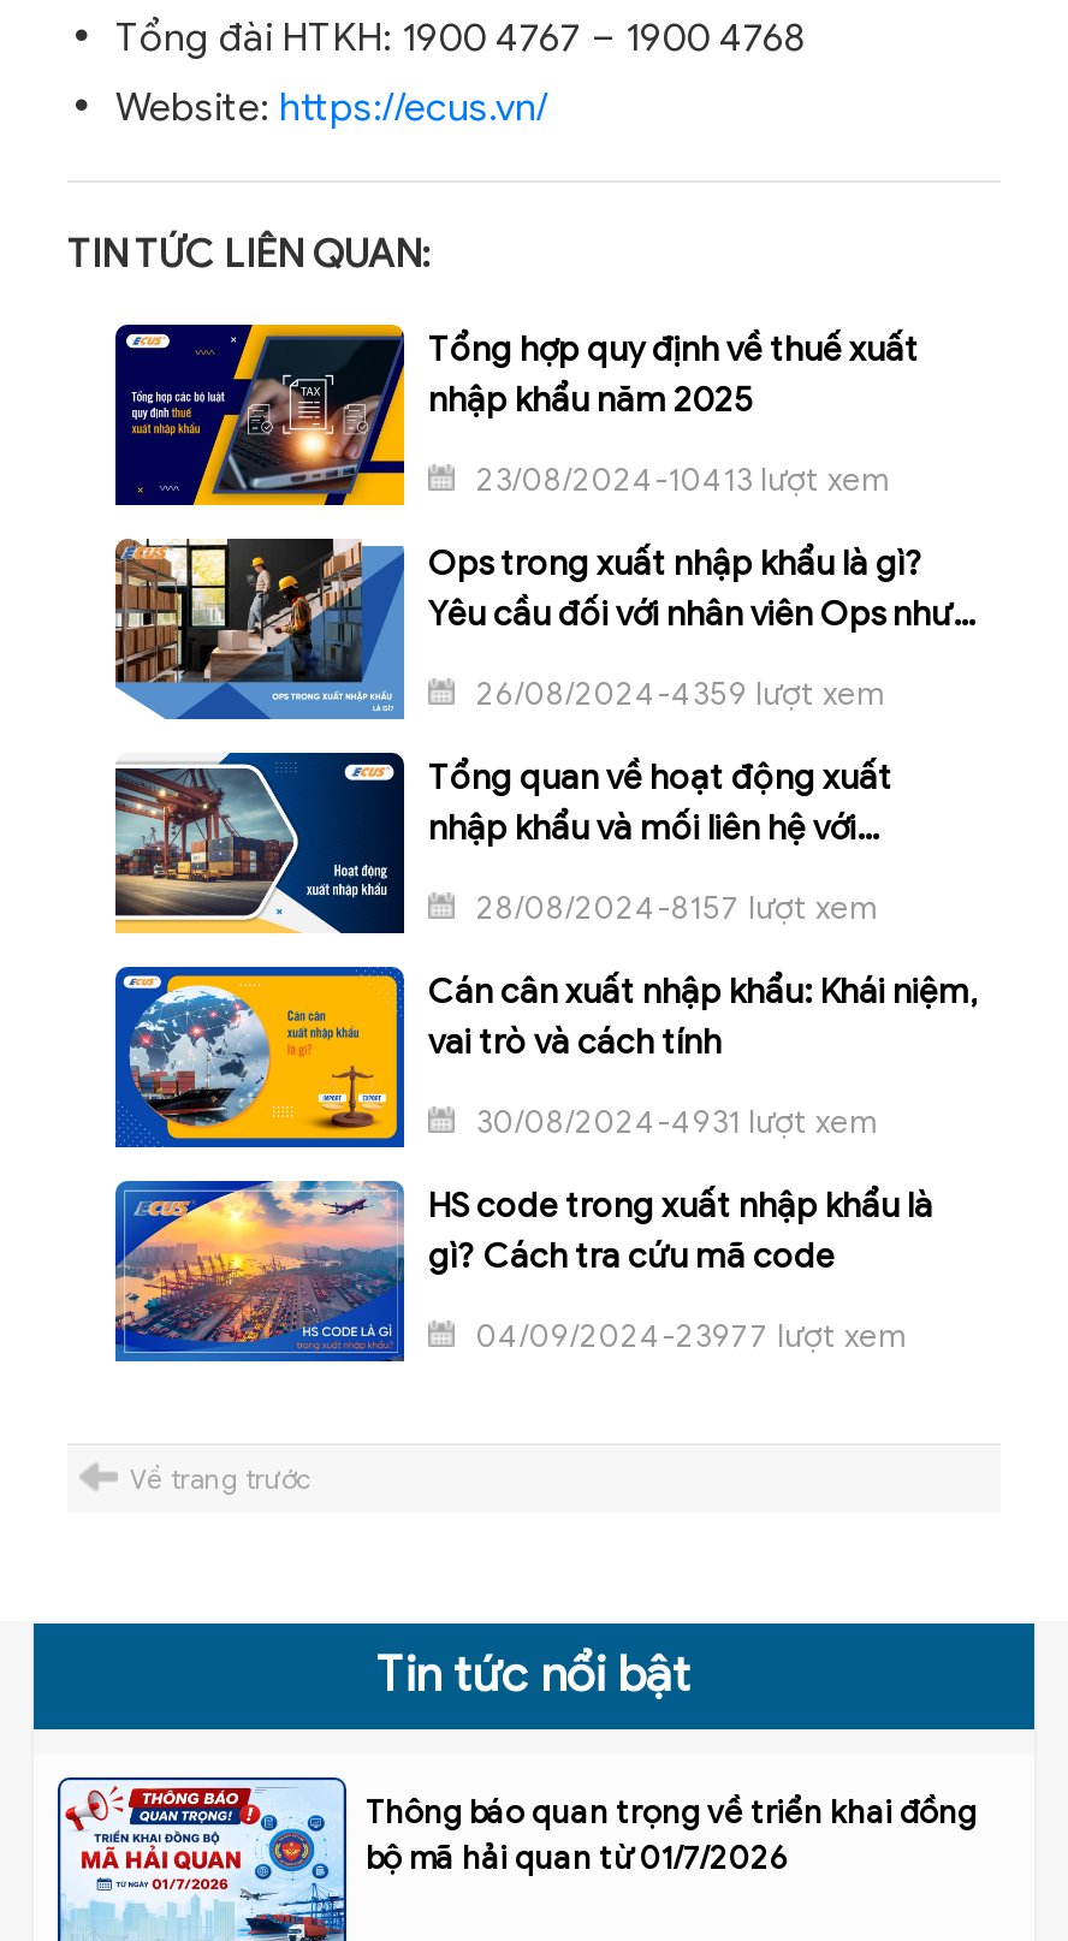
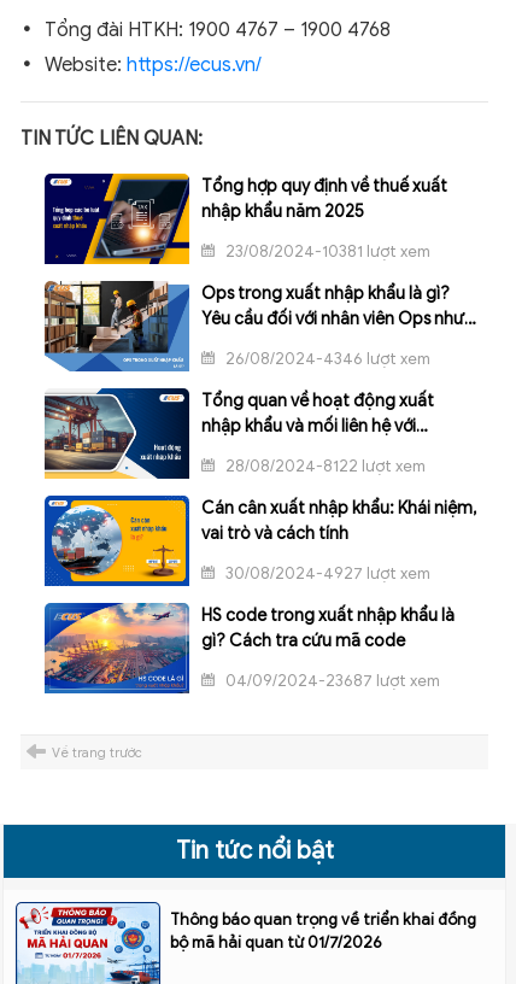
[469,459,888,500] 23/08/2024-10413 lượt xem -> [222,241,430,262] 23/08/2024-10381 lượt xem
[469,673,883,714] 26/08/2024-4359 lượt xem -> [222,348,430,369] 26/08/2024-4346 lượt xem
[469,888,876,928] 28/08/2024-8157 lượt xem -> [222,456,426,476] 28/08/2024-8122 lượt xem
[469,1102,876,1142] 30/08/2024-4931 lượt xem -> [222,563,430,584] 30/08/2024-4927 lượt xem
[469,1316,904,1357] 04/09/2024-23977 lượt xem -> [222,670,440,691] 04/09/2024-23687 lượt xem

